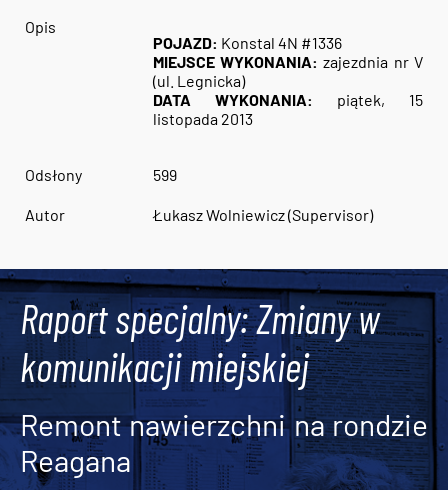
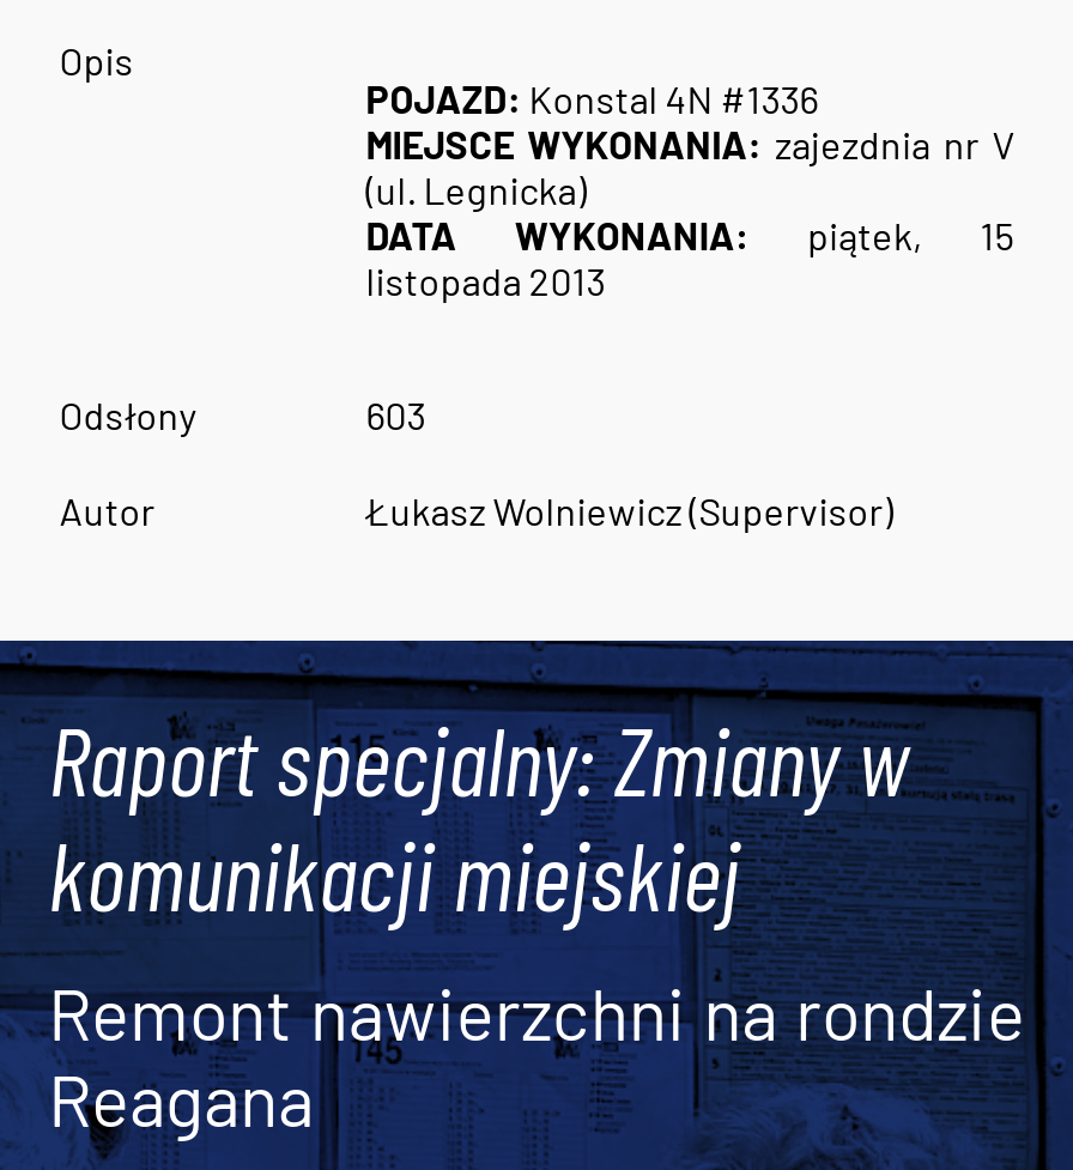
[153,165,177,184] 599 -> [366,392,426,437] 603

